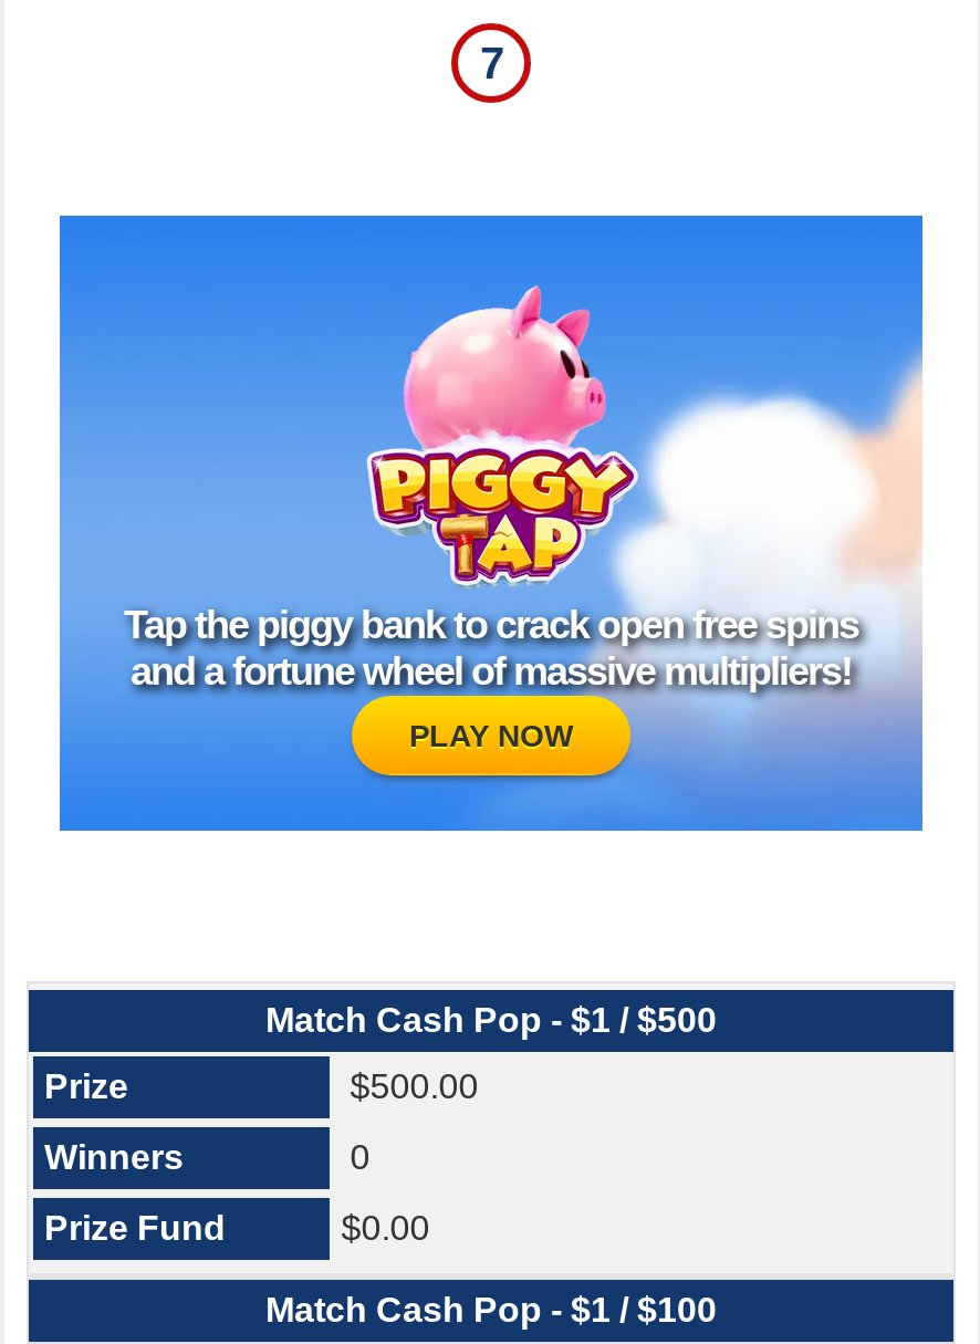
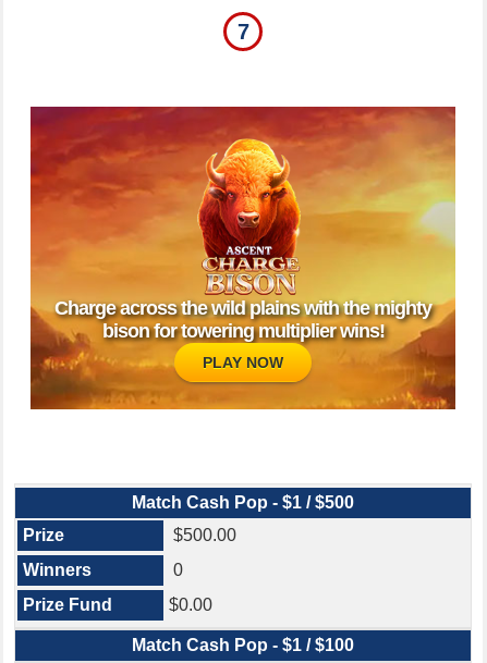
[58,213,925,833] [image] | Tap the piggy bank to crack open free spins | and a fortune wheel of massive multipliers! -> [29,106,456,410] [image] | Charge across the wild plains with the mighty | bison for towering multiplier wins!

